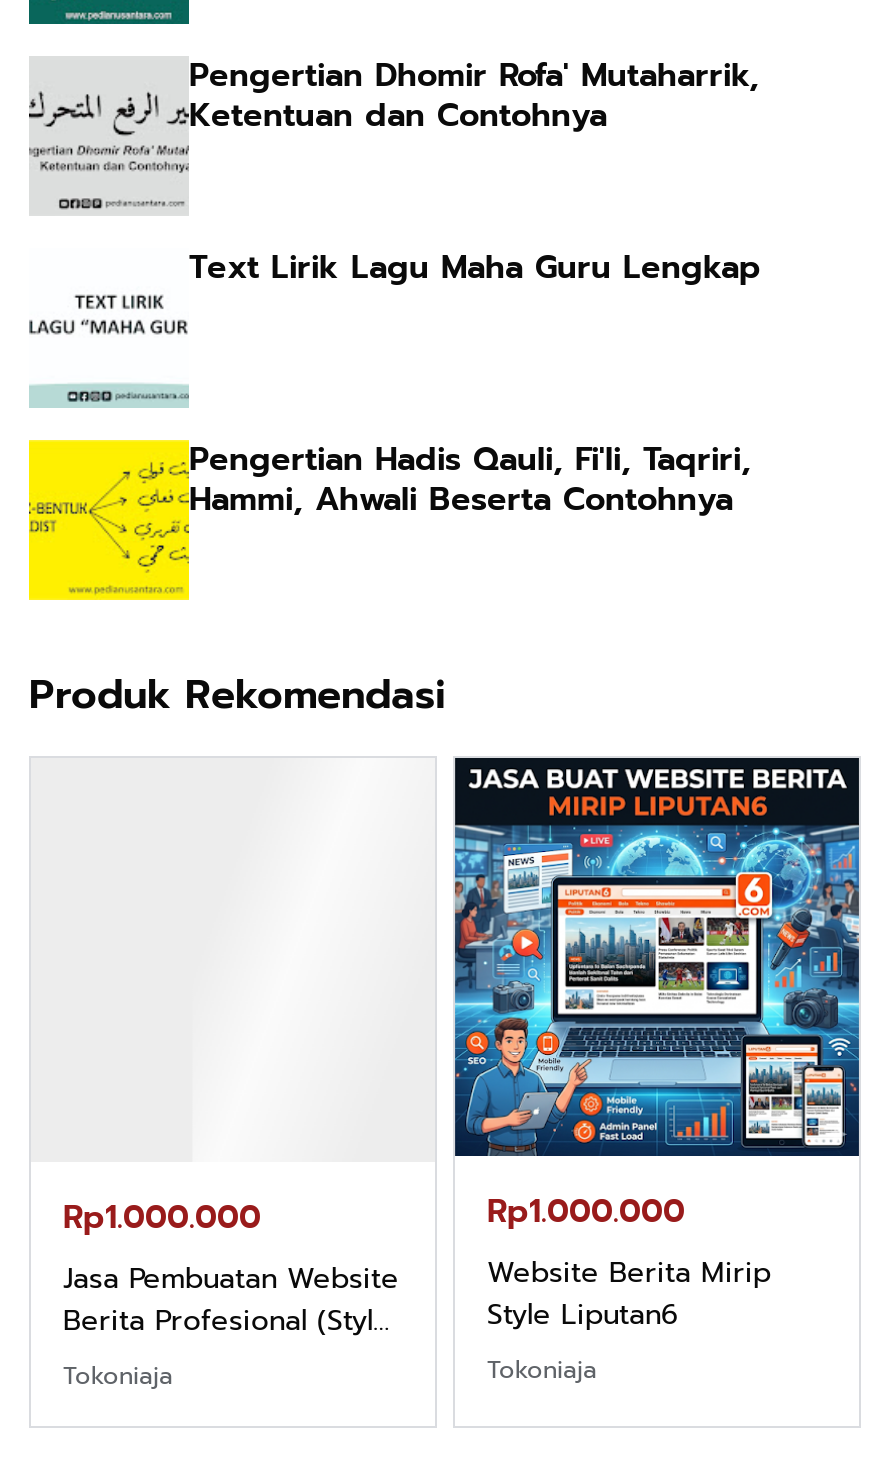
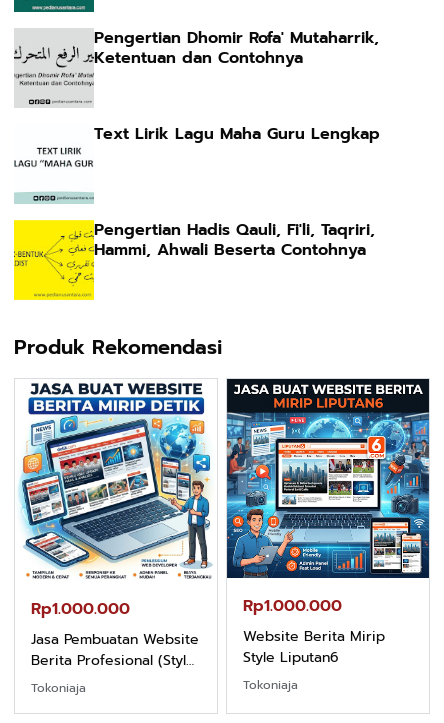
none -> [19,382,212,579] [image]

